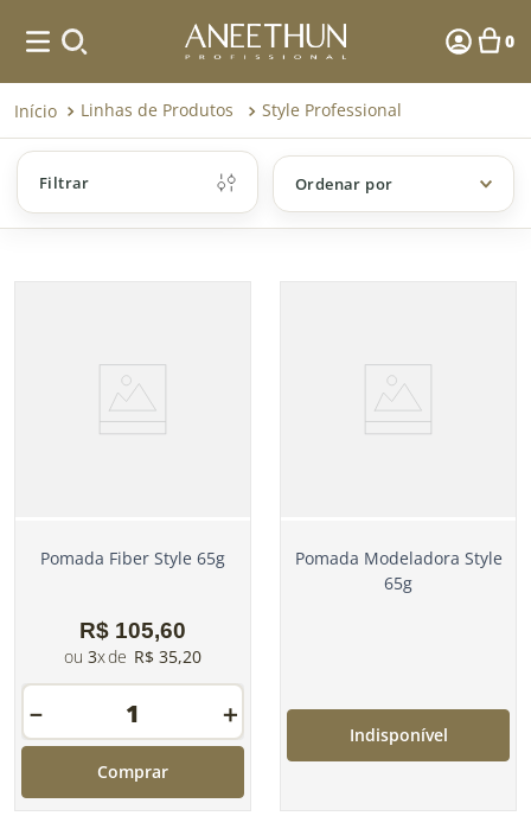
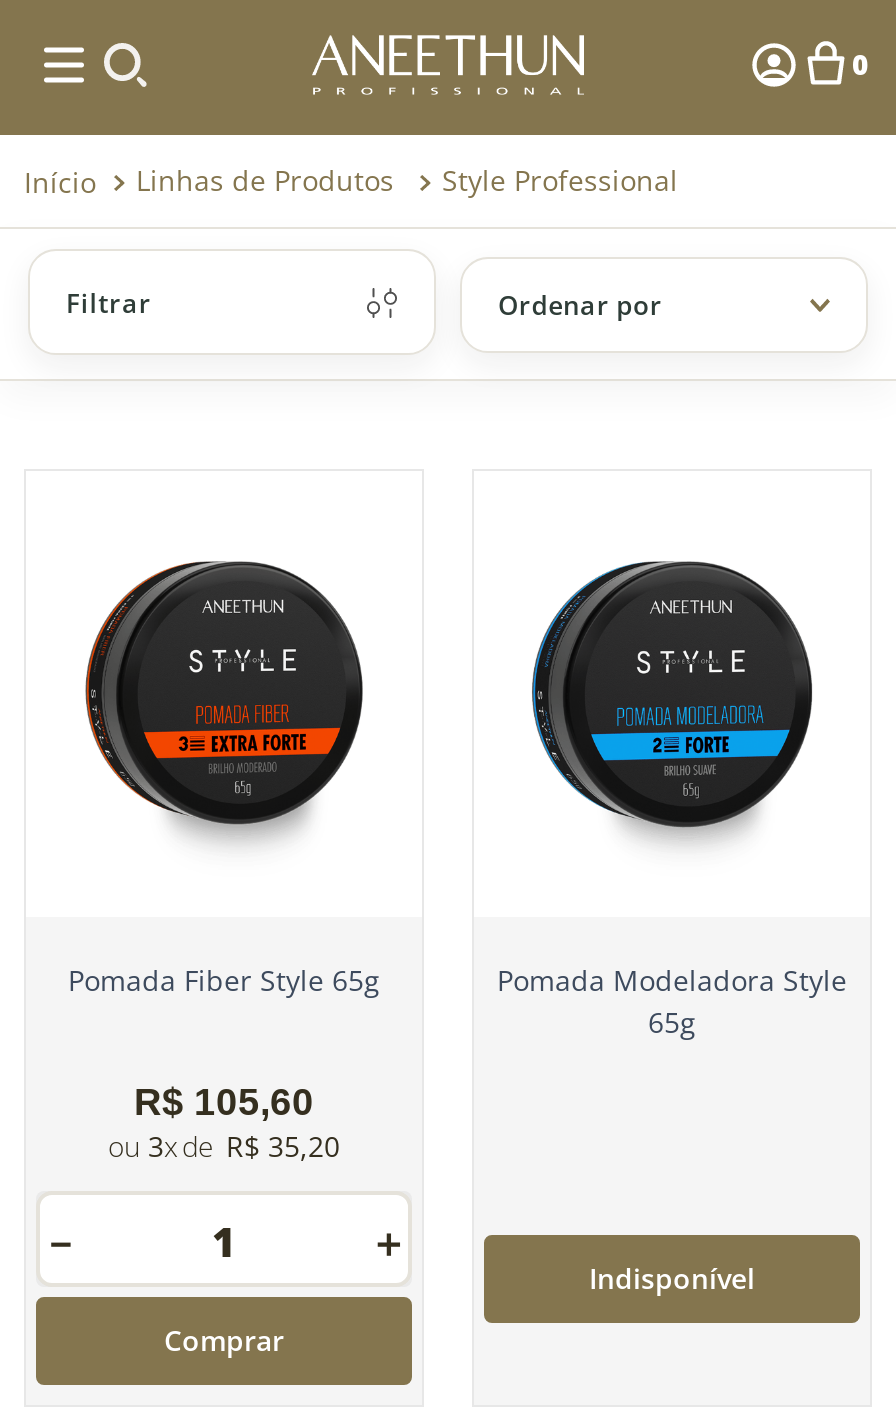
none -> [84,559,364,839] [image]
none -> [530,559,814,839] [image]

